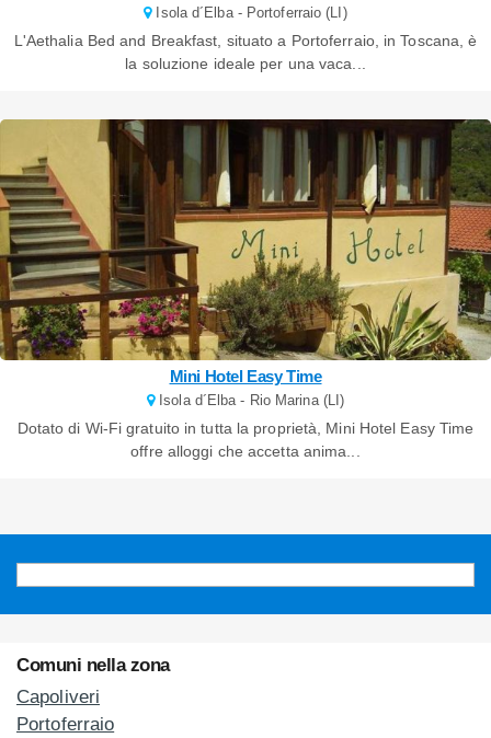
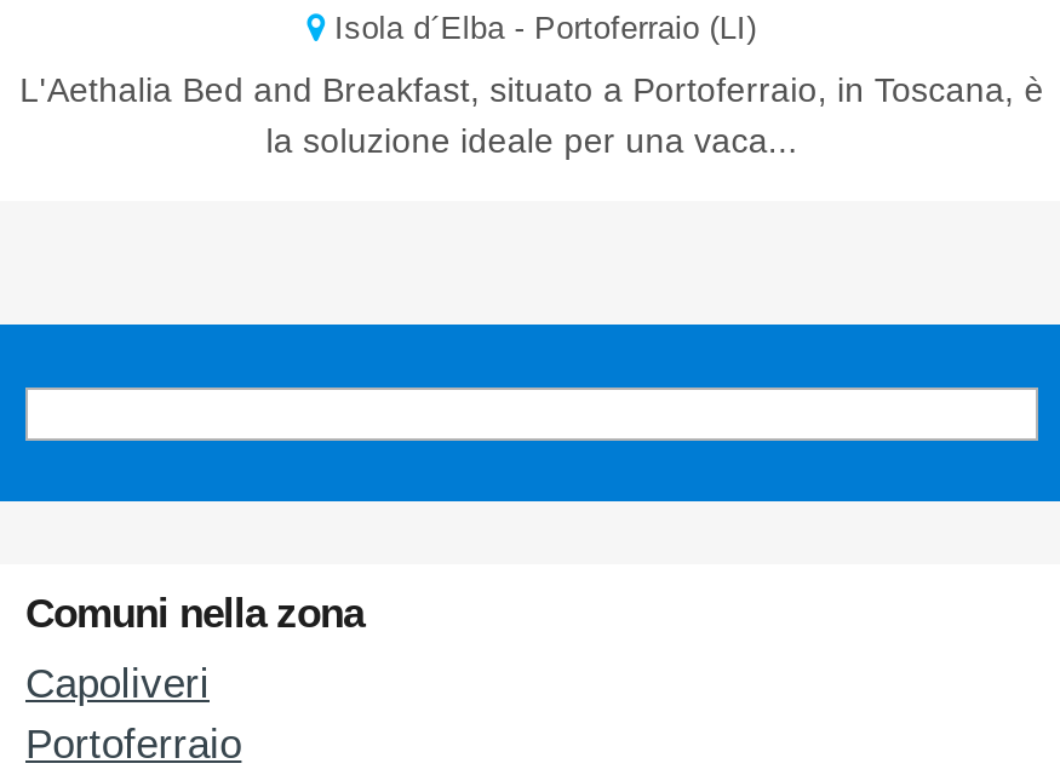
[3,118,488,460] [image] | Mini Hotel Easy Time | Isola d´Elba - Rio Marina (LI) | Dotato di Wi-Fi gratuito in tutta la proprietà, Mini Hotel Easy Time | offre alloggi che accetta anima... -> none

